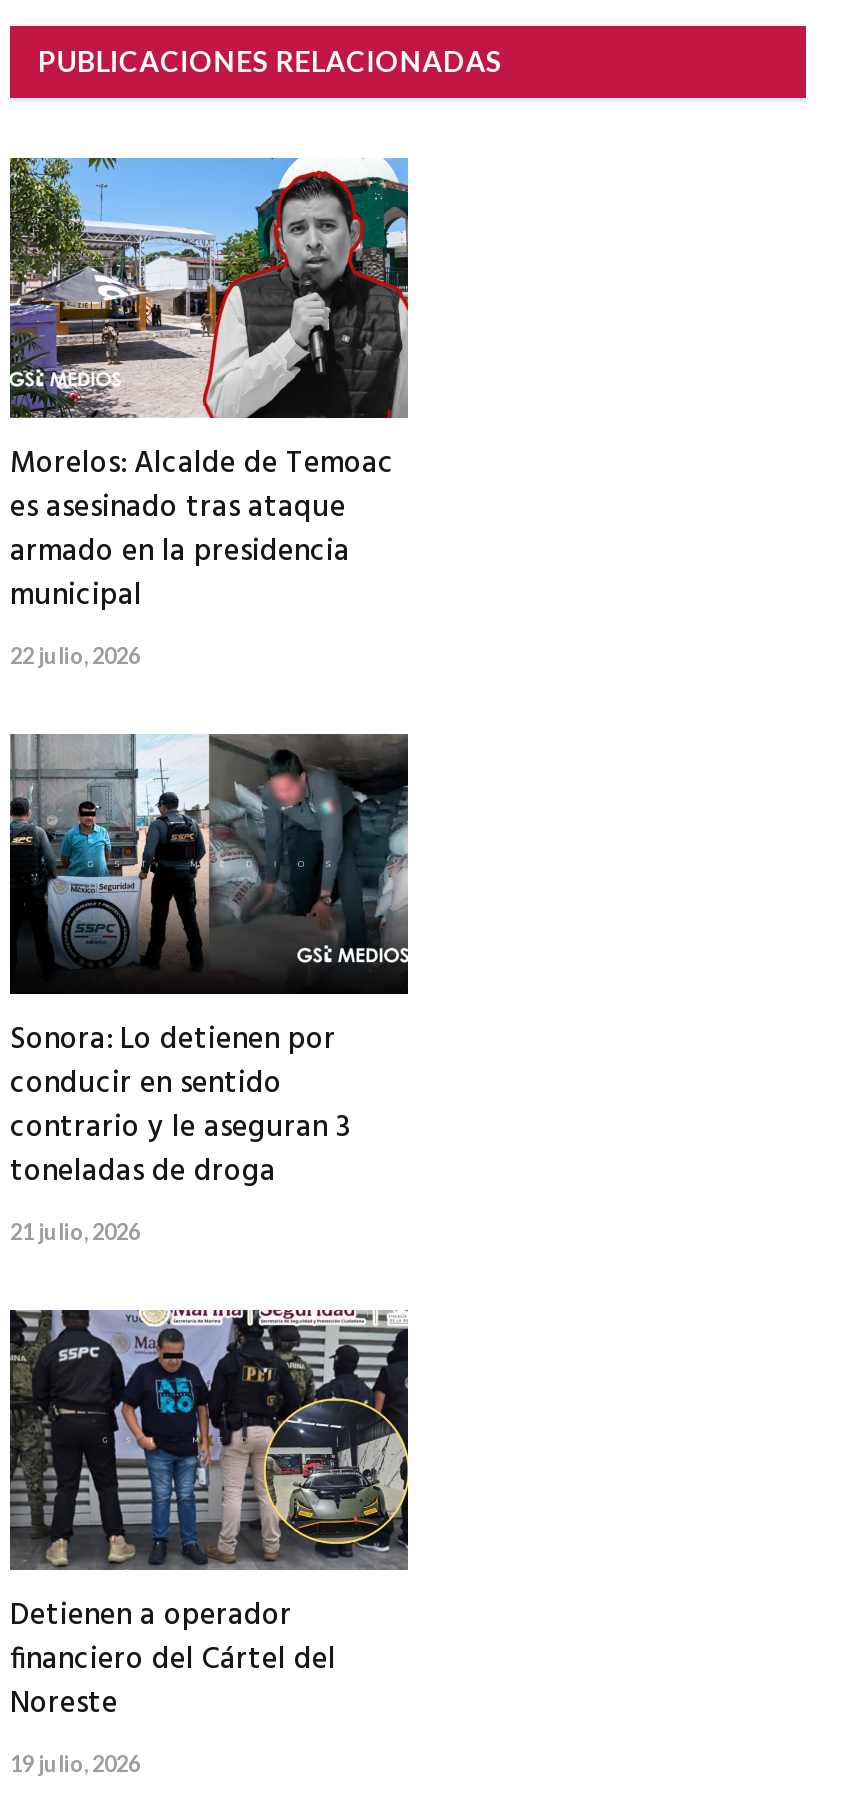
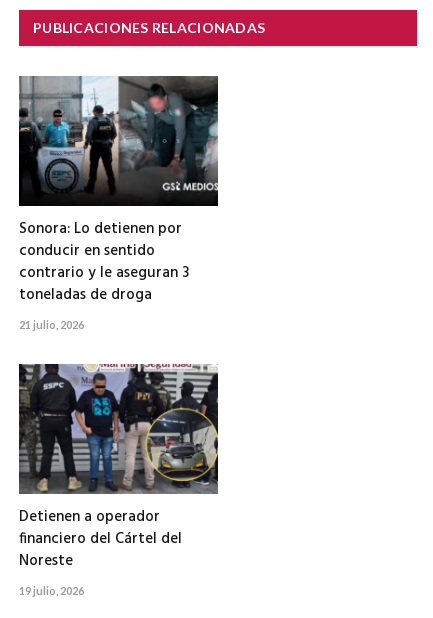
[8,156,410,669] [image] | Morelos: Alcalde de Temoac | es asesinado tras ataque | armado en la presidencia | municipal | 22 julio, 2026 -> none

